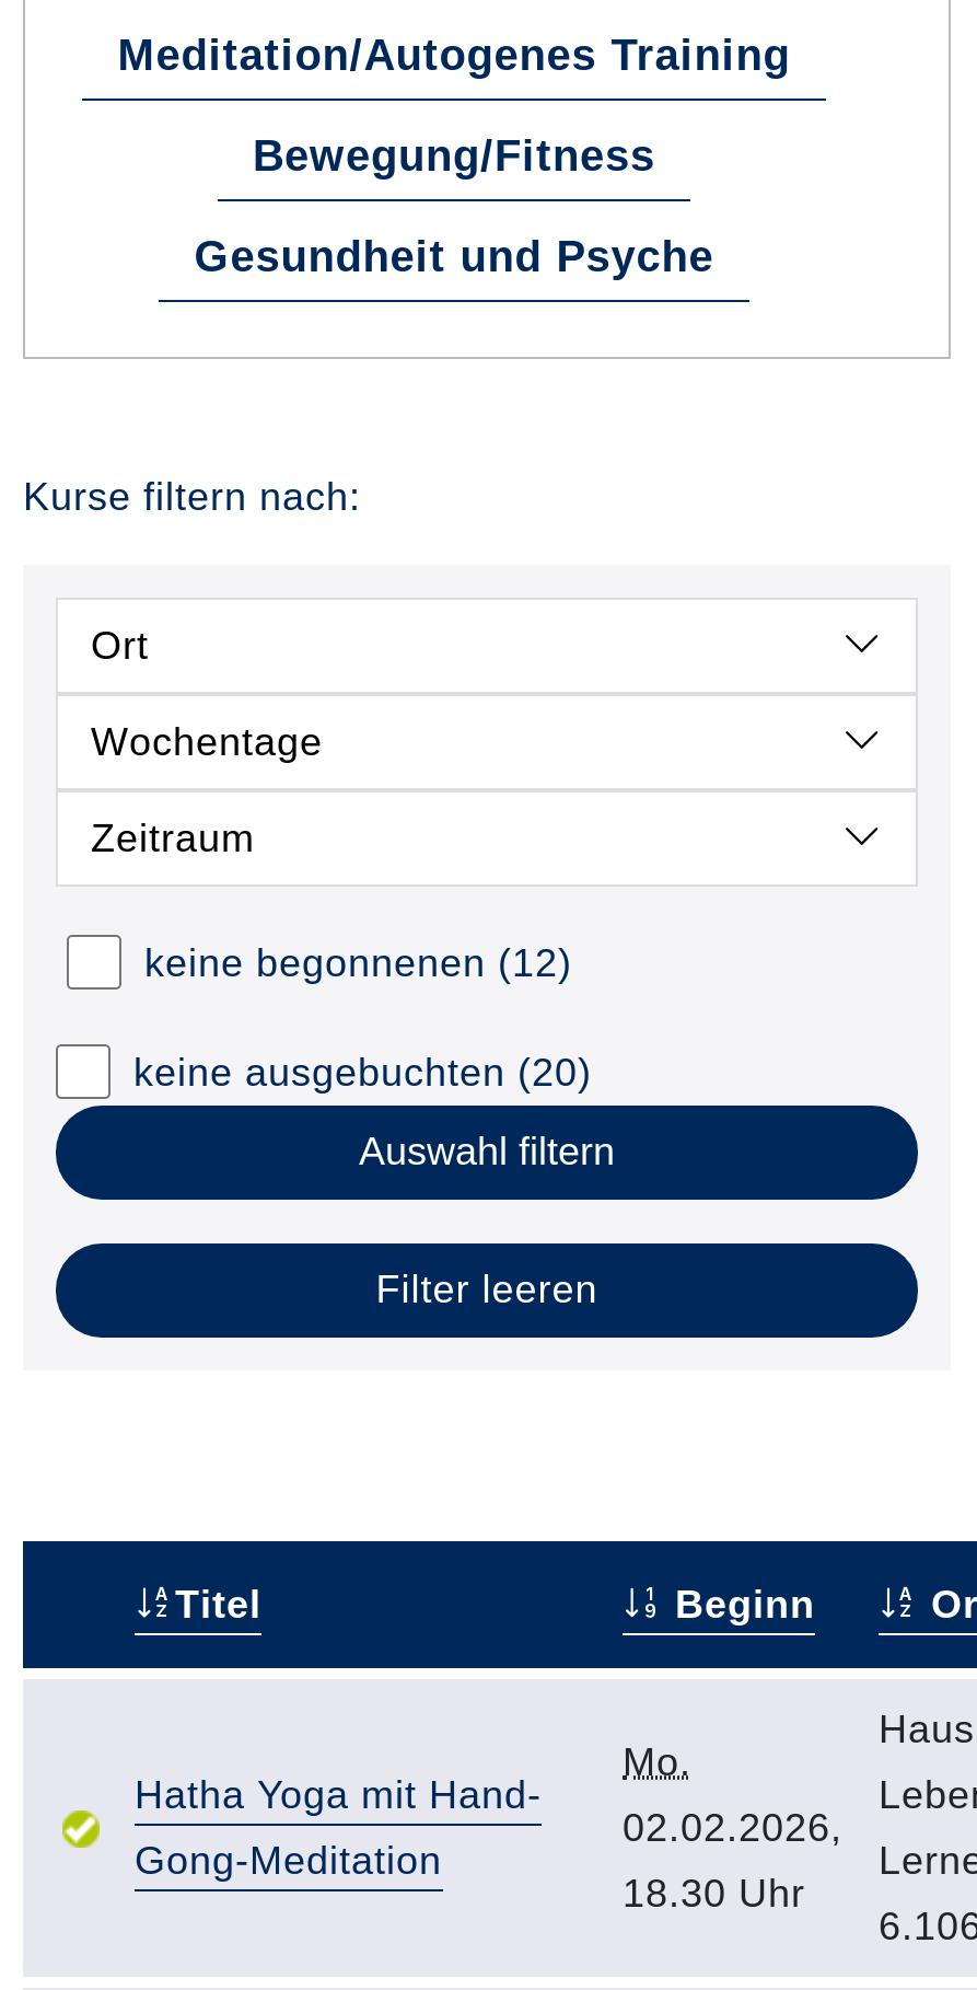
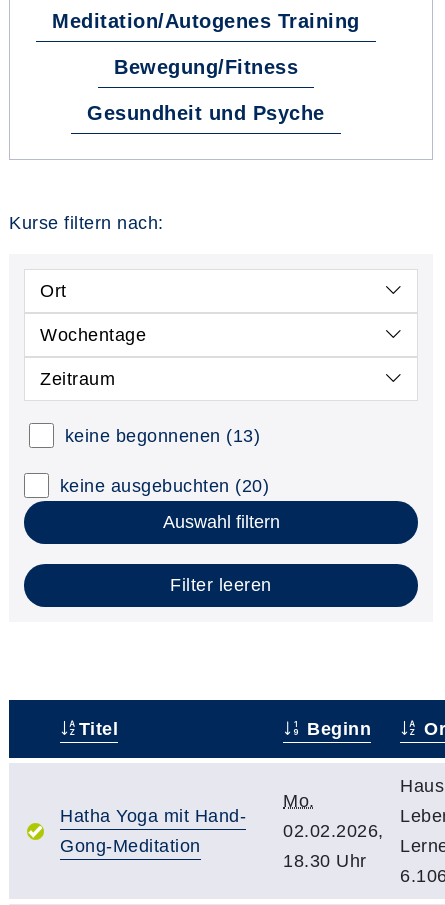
[144,941,572,984] keine begonnenen (12) -> [64,426,260,446] keine begonnenen (13)

